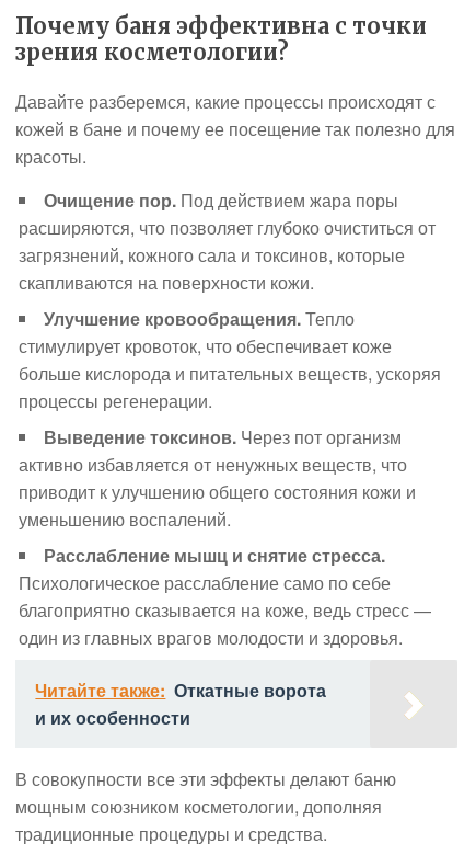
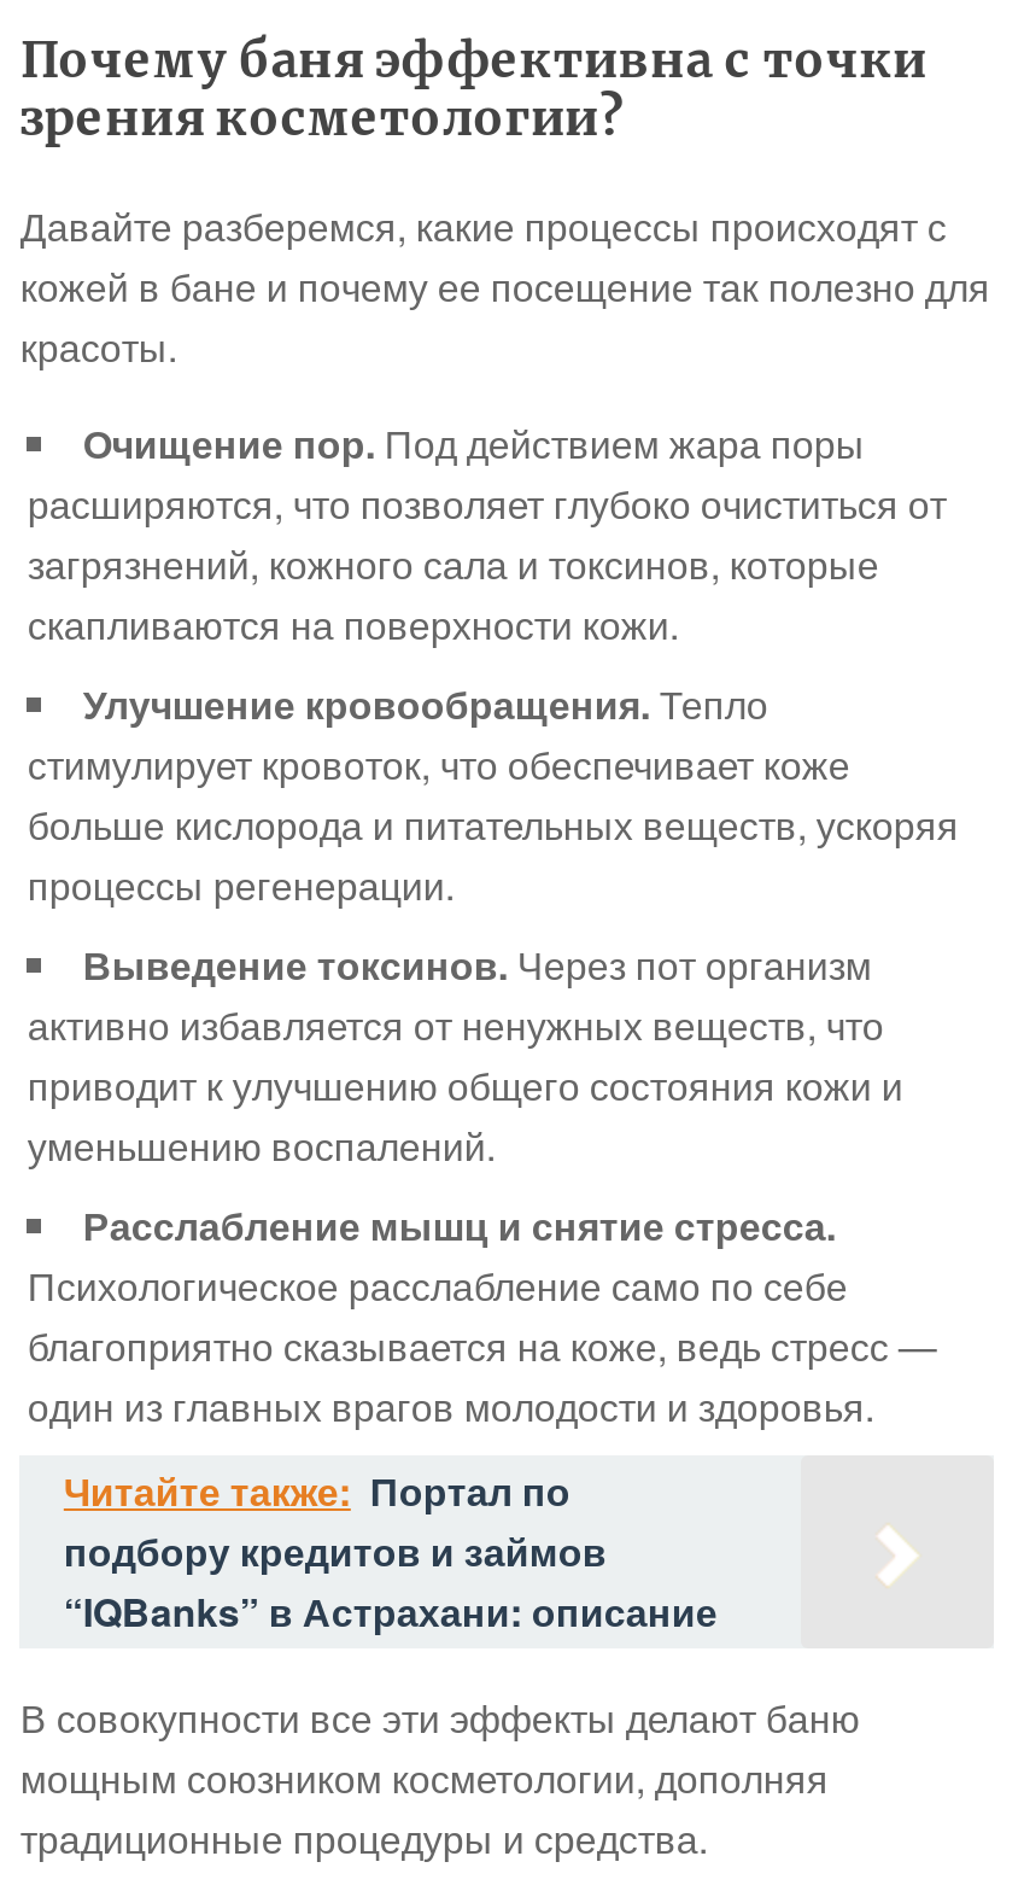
[35,677,327,730] Читайте также: Откатные ворота | и их особенности -> [64,1463,717,1639] Читайте также: Портал по | подбору кредитов и займов | “IQBanks” в Астрахани: описание

